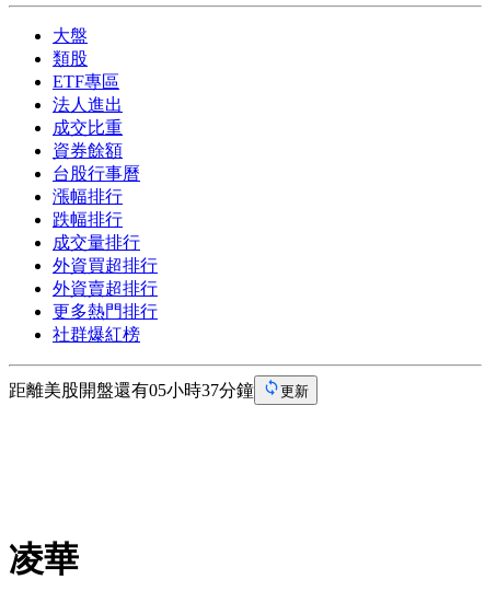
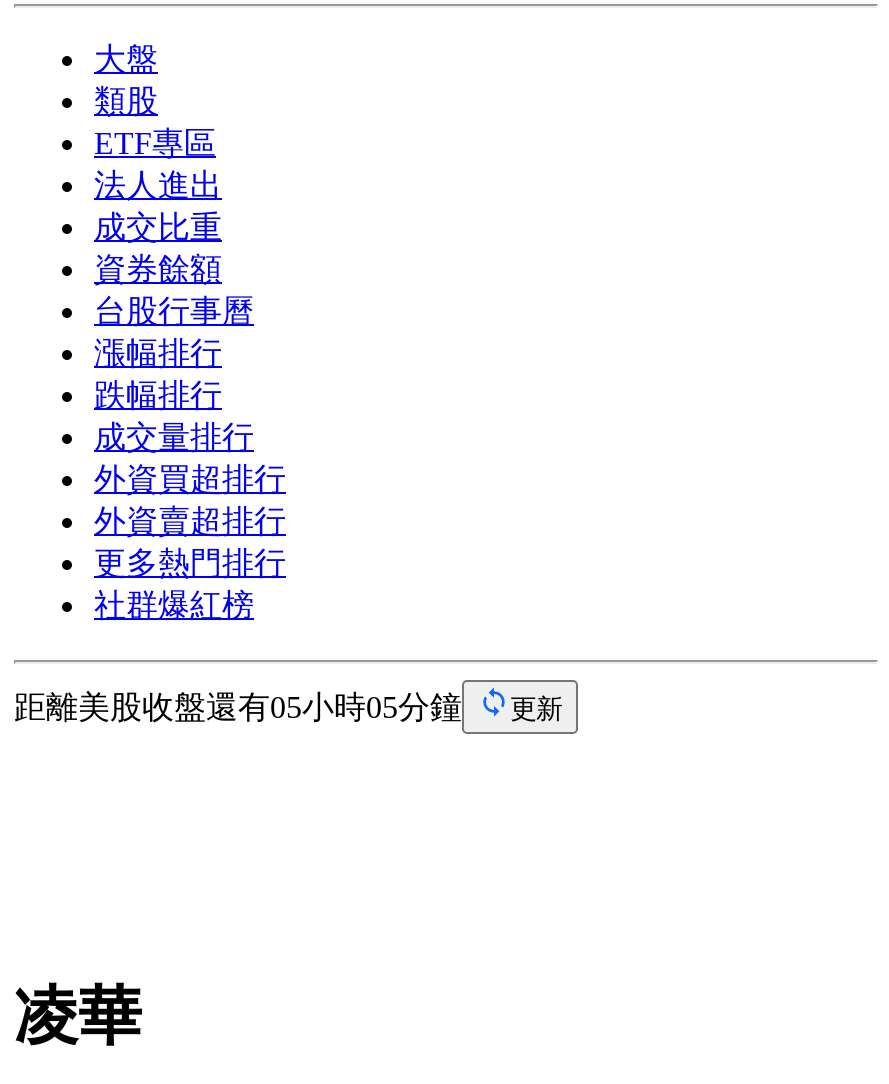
[9,381,254,399] 距離美股開盤還有05小時37分鐘 -> [14,690,462,724] 距離美股收盤還有05小時05分鐘

